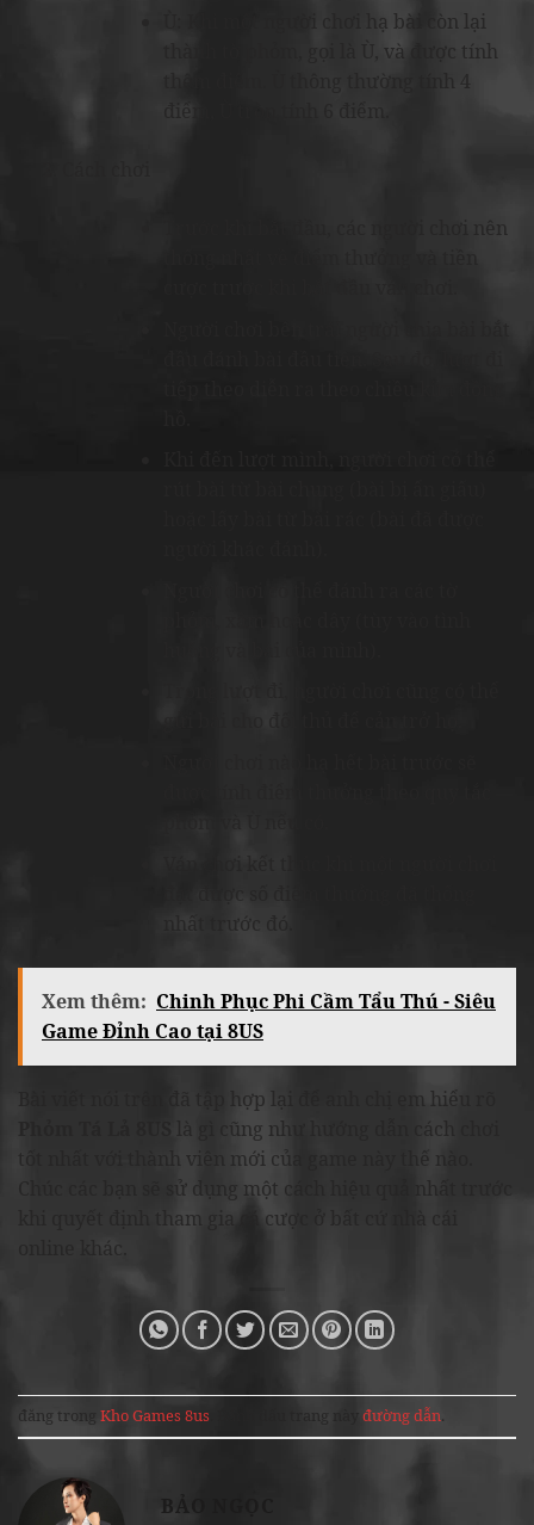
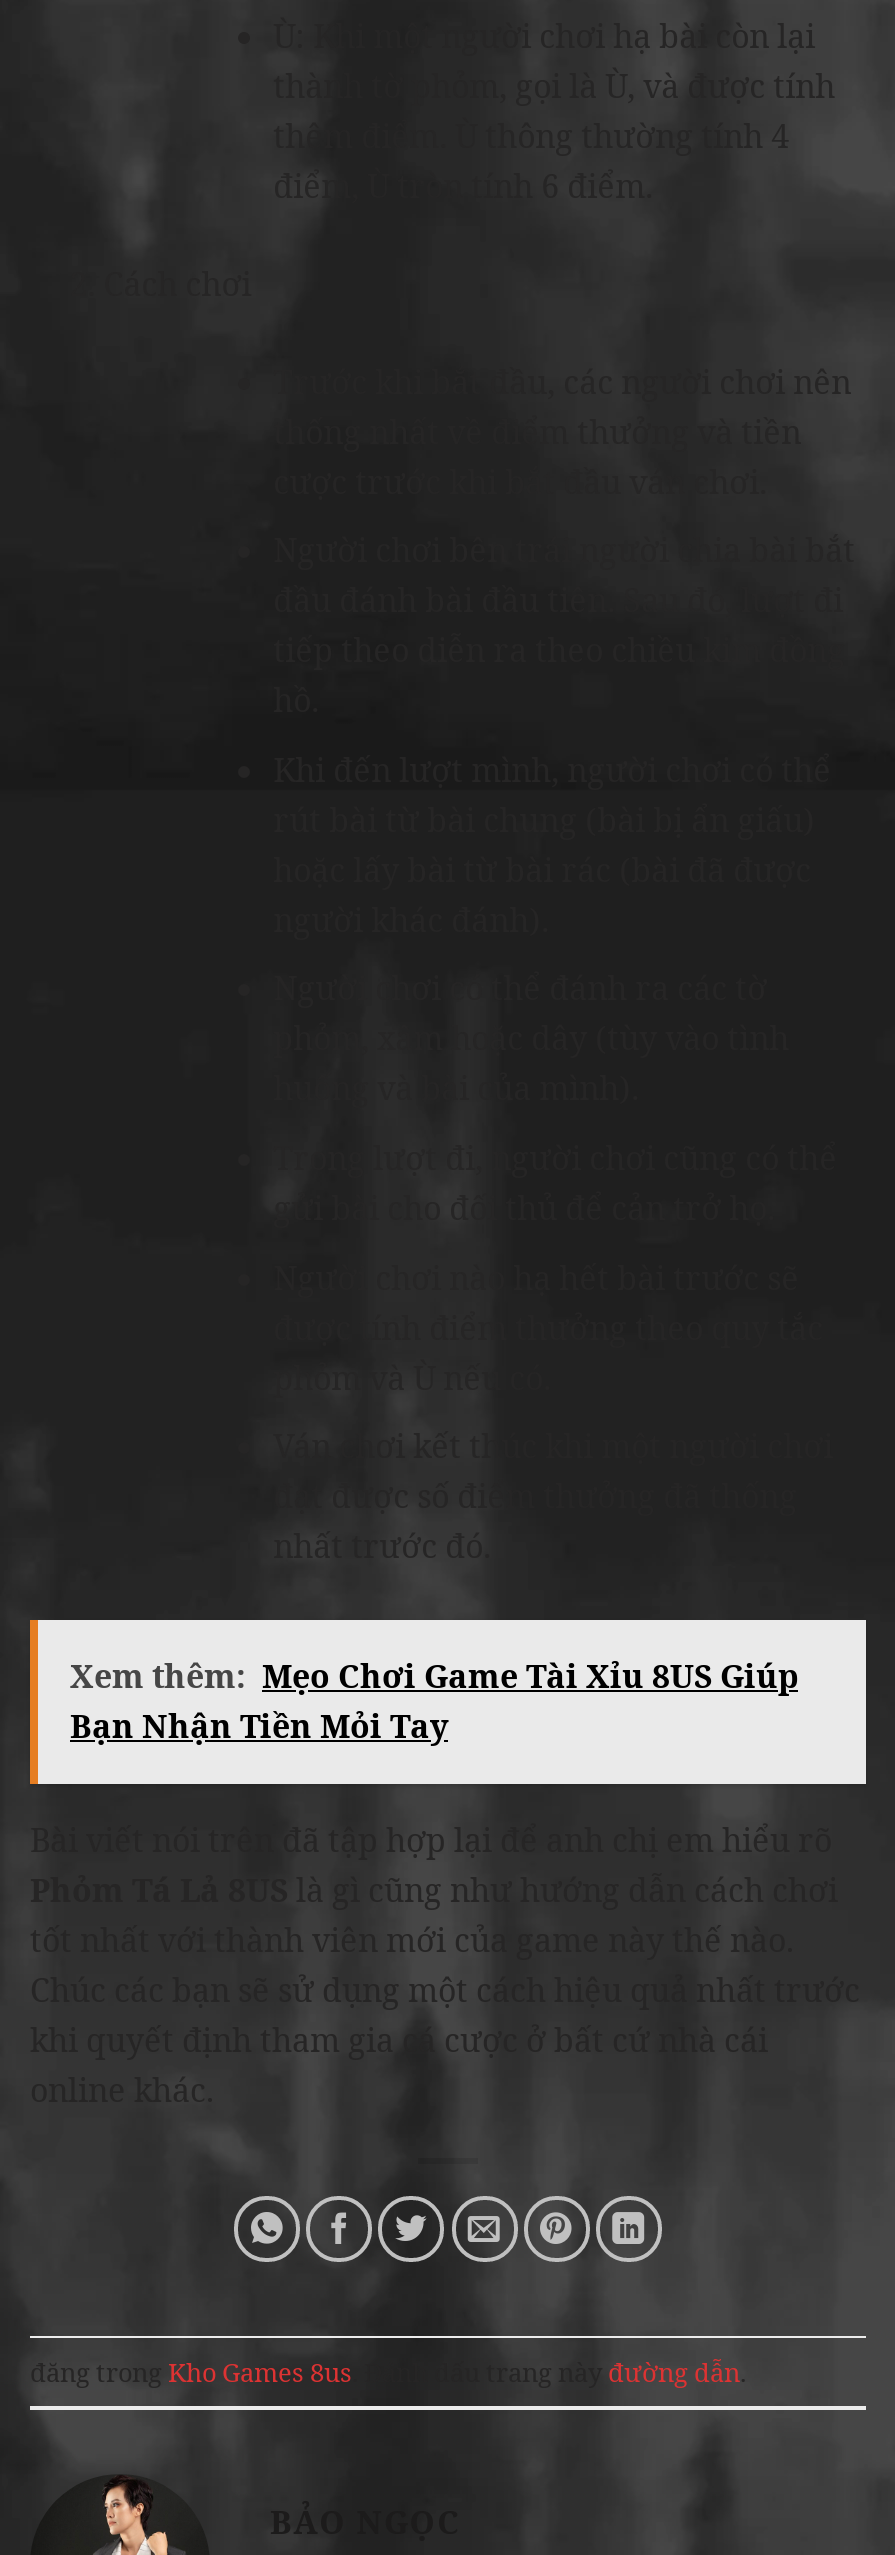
[42,988,496,1044] Xem thêm: Chinh Phục Phi Cầm Tẩu Thú - Siêu | Game Đỉnh Cao tại 8US -> [70,1654,798,1748] Xem thêm: Mẹo Chơi Game Tài Xỉu 8US Giúp | Bạn Nhận Tiền Mỏi Tay

